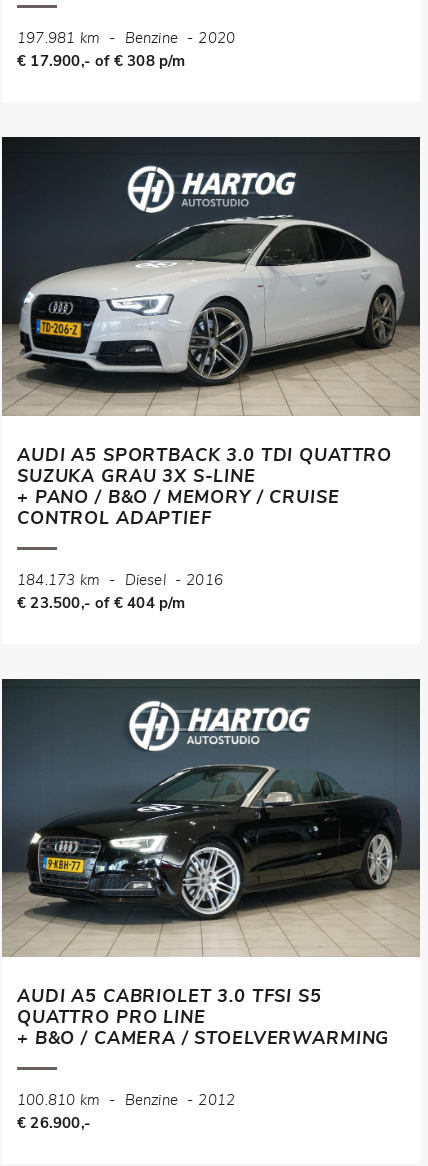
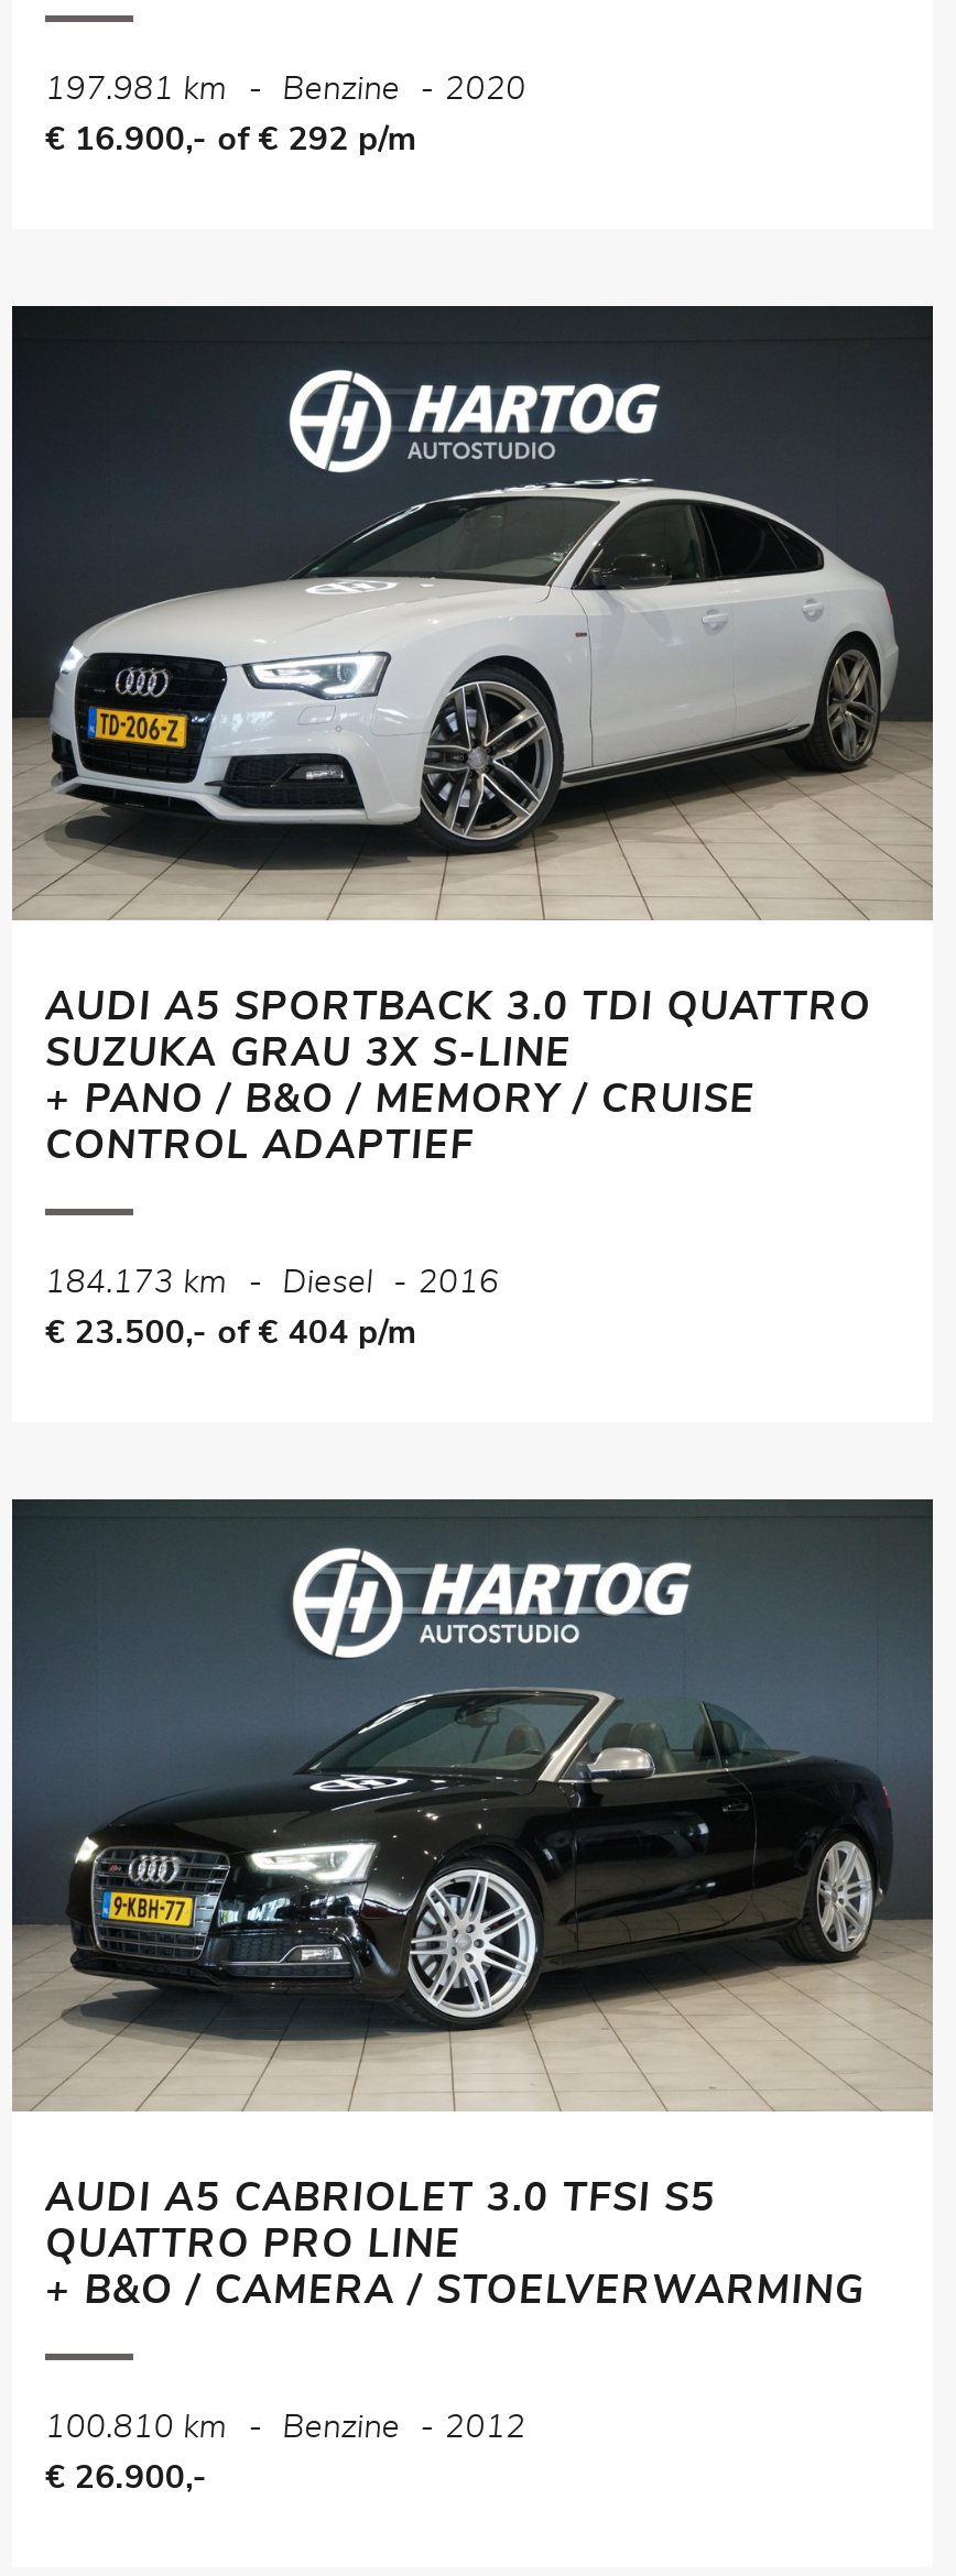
[17,51,186,71] € 17.900,- of € 308 p/m -> [45,116,417,160] € 16.900,- of € 292 p/m

